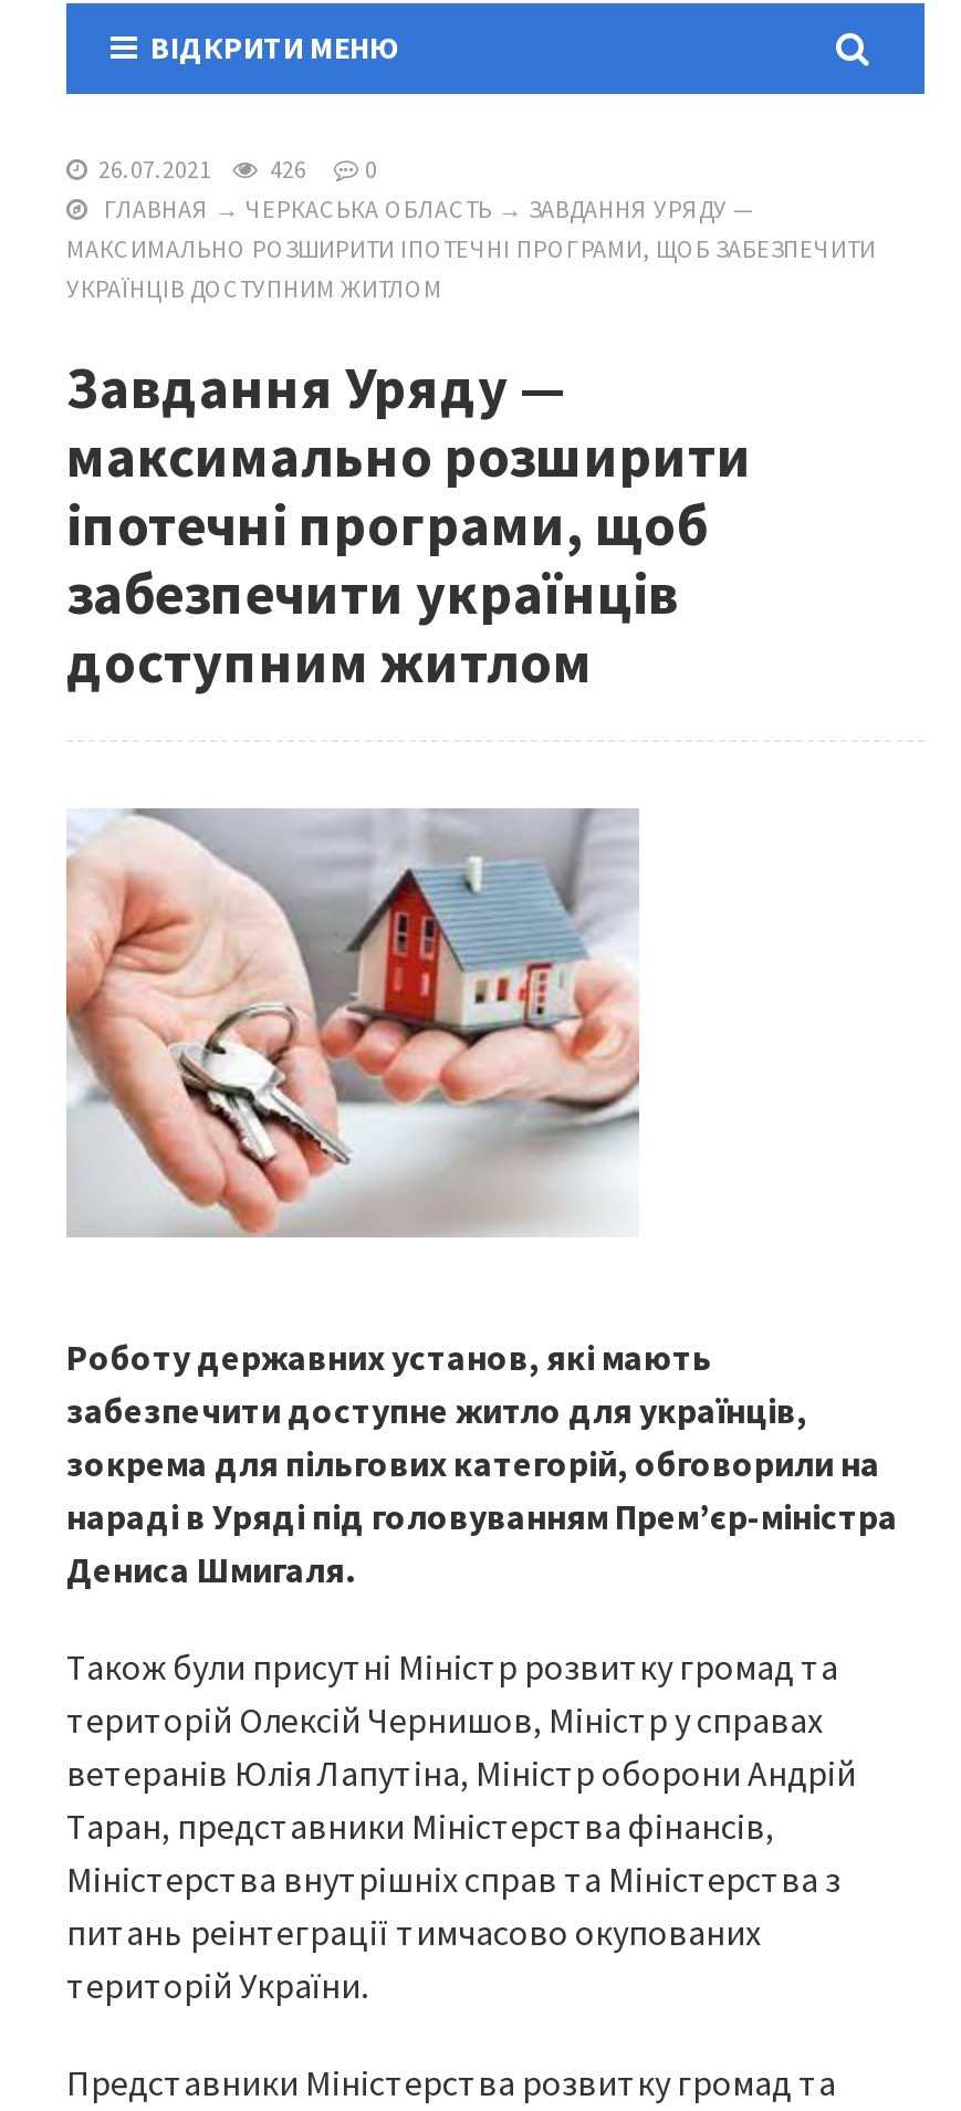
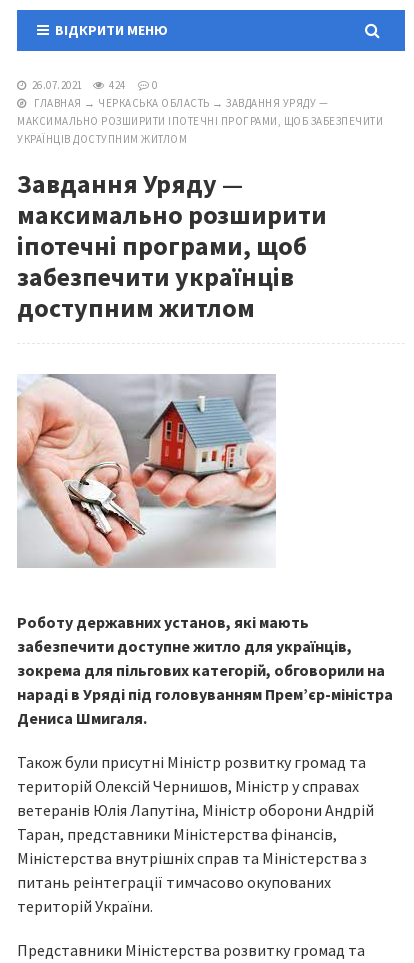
[87,154,377,185] 26.07.2021 426 0 -> [26,78,157,92] 26.07.2021 424 0

